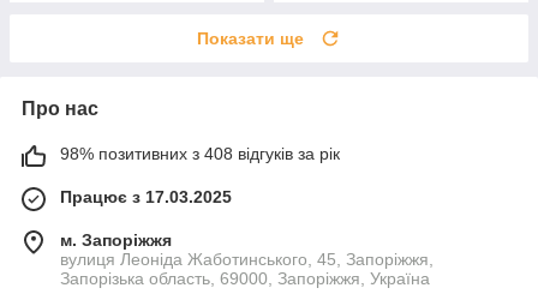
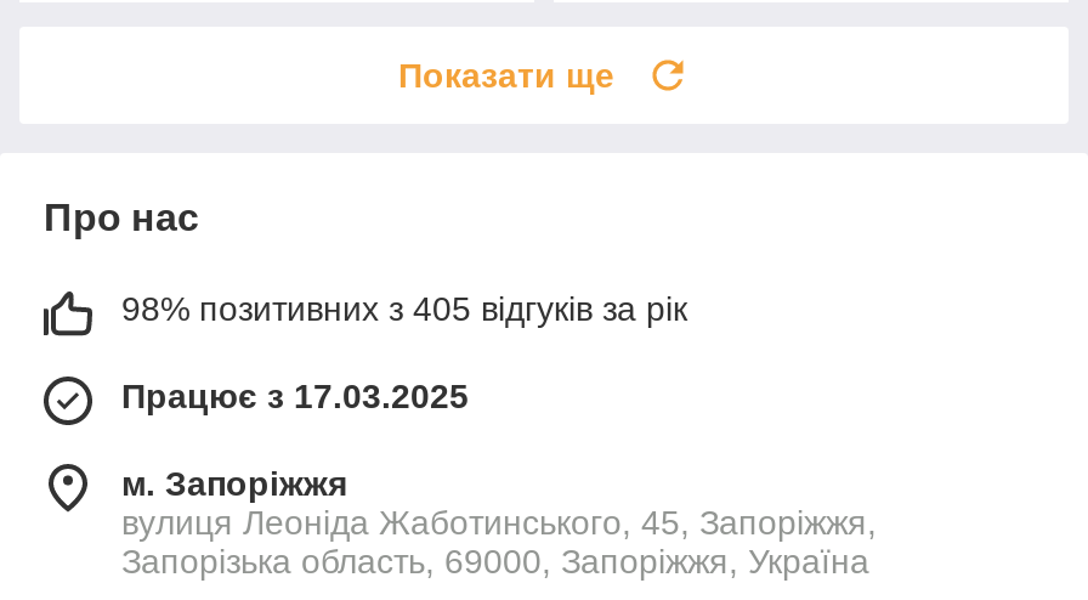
[60,144,340,163] 98% позитивних з 408 відгуків за рік -> [121,289,687,327] 98% позитивних з 405 відгуків за рік

